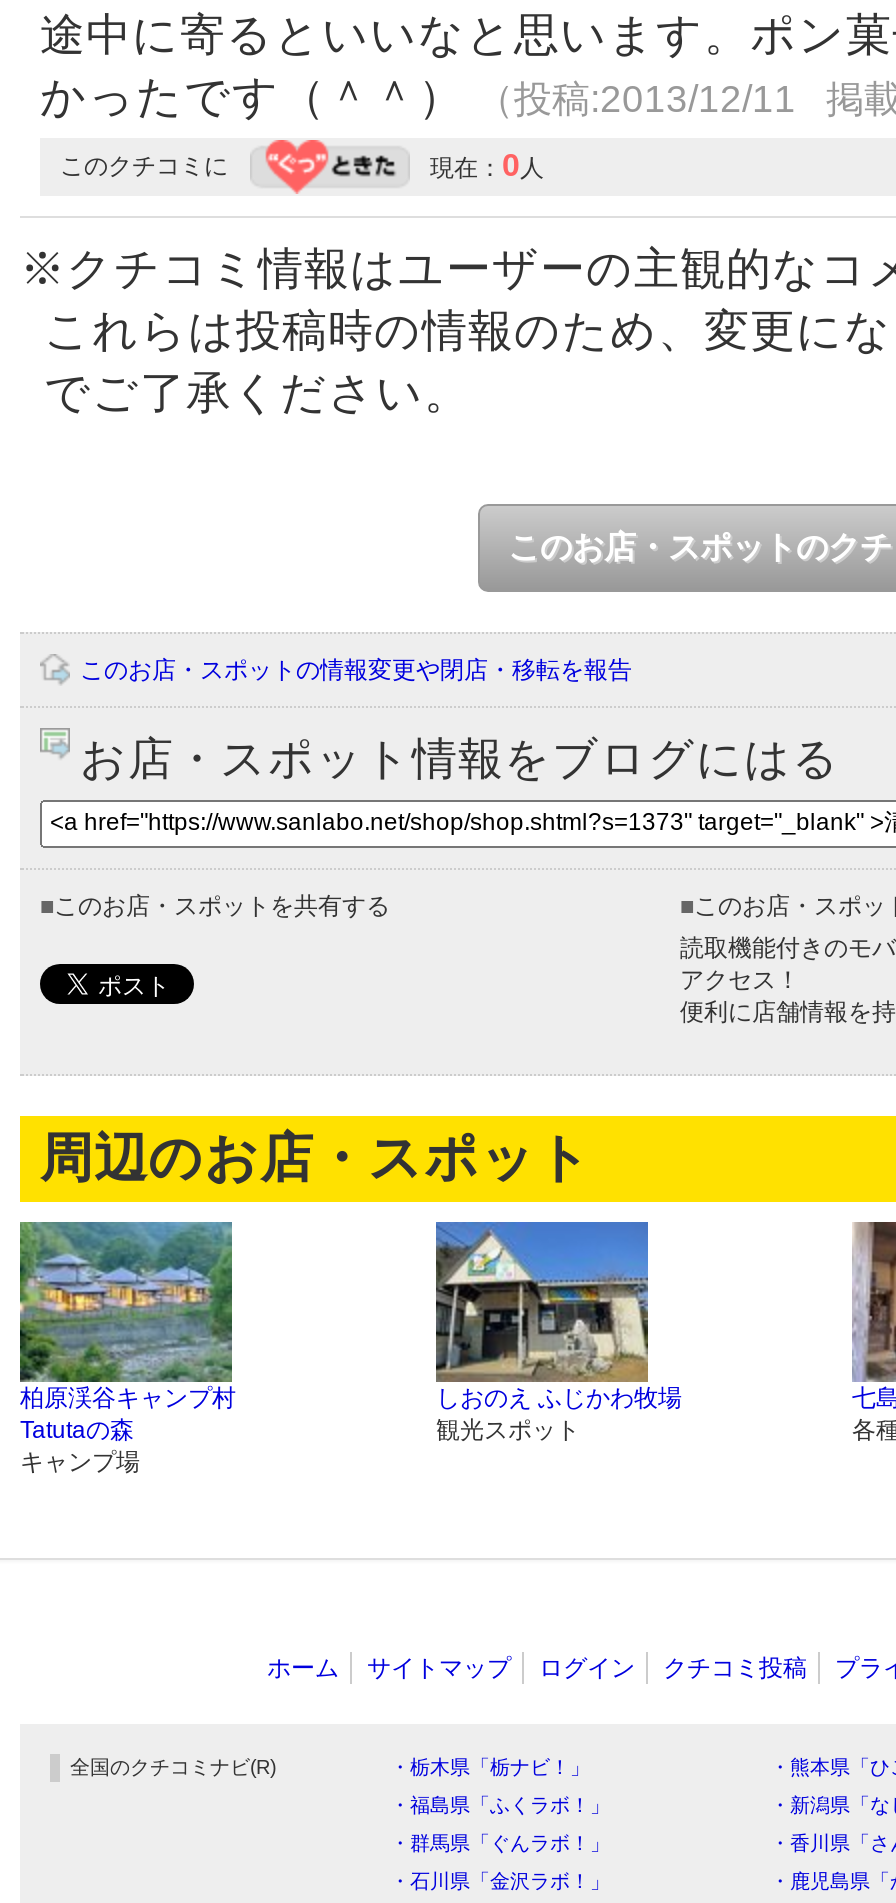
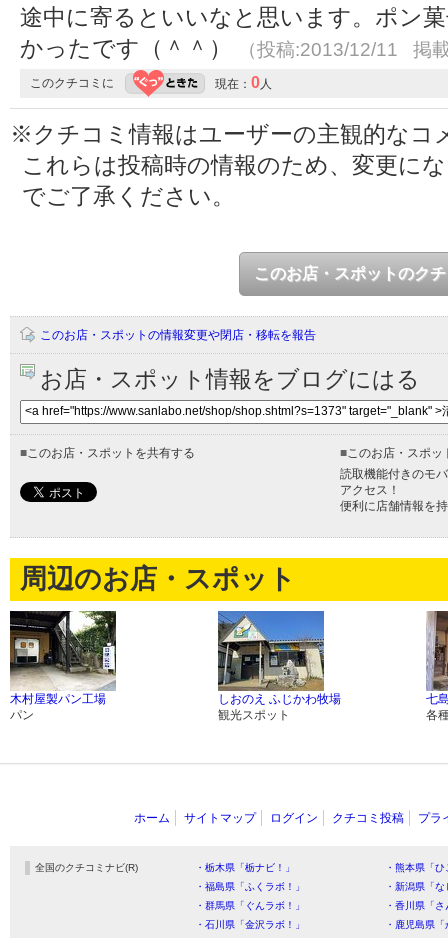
[18,1220,236,1475] [image] | 柏原渓谷キャンプ村 | Tatutaの森 | キャンプ場 -> [9,610,117,722] [image] | 木村屋製パン工場 | パン

